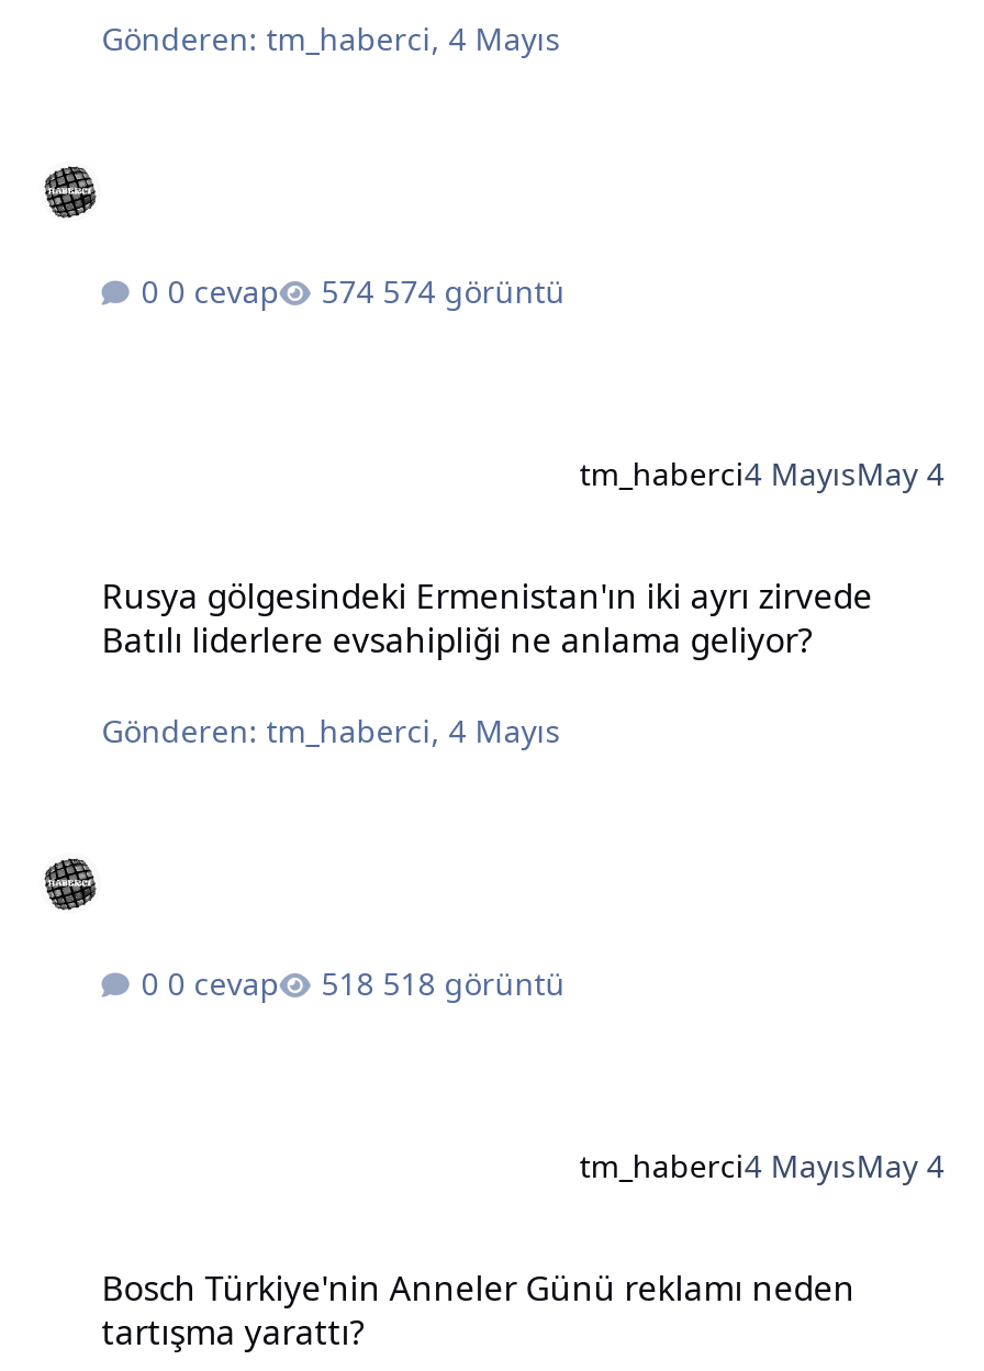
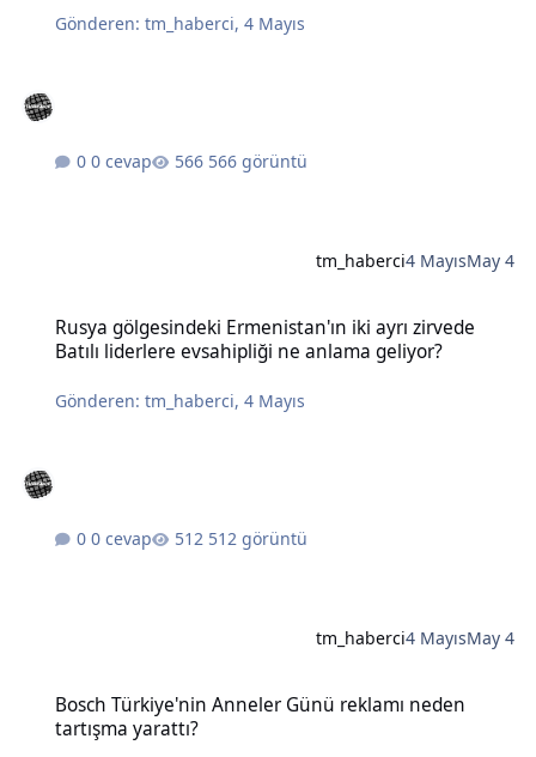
[383,270,565,312] 574 görüntü -> [208,150,308,172] 566 görüntü
[383,962,565,1004] 518 görüntü -> [208,527,308,550] 512 görüntü

